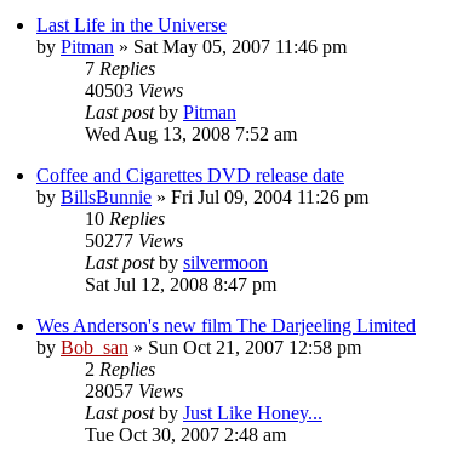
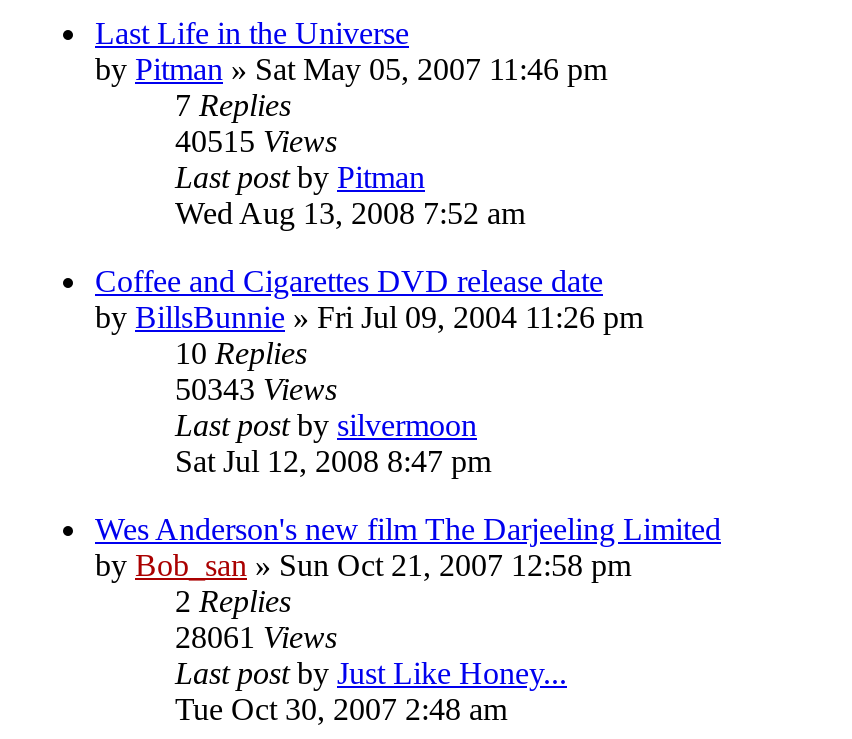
[85,80,183,100] 40503 Views -> [175,124,337,158] 40515 Views
[85,230,183,251] 50277 Views -> [175,372,337,406] 50343 Views
[85,381,183,401] 28057 Views -> [175,620,337,654] 28061 Views

